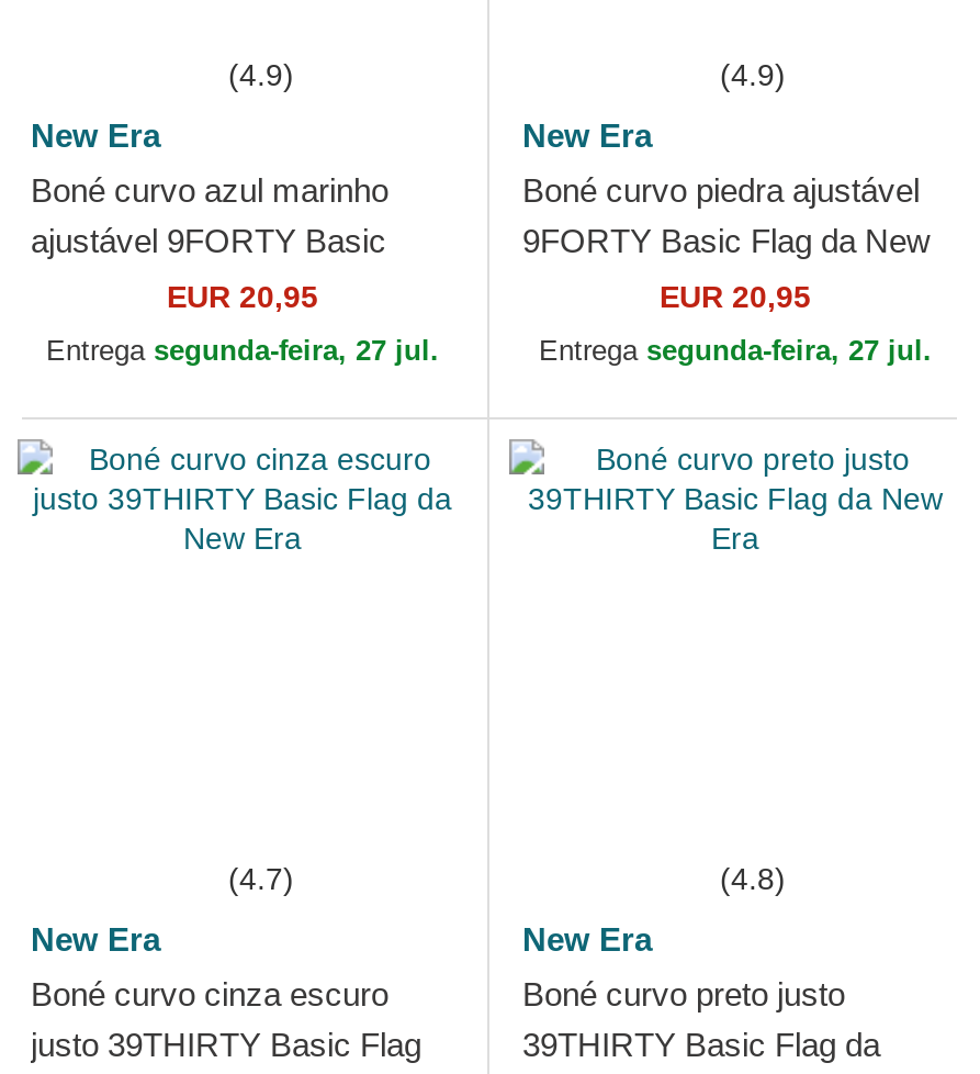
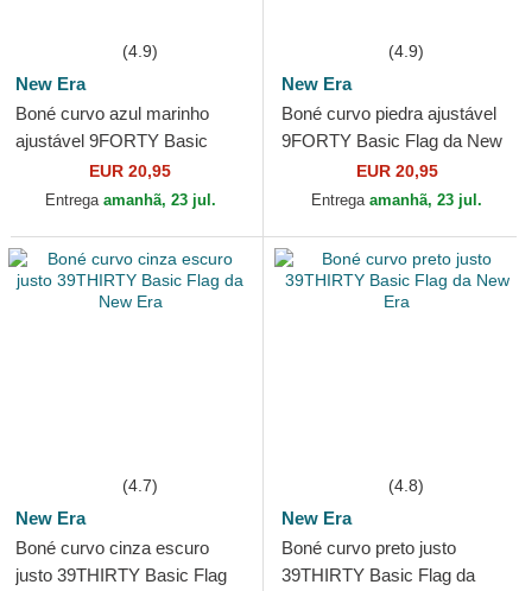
[46,335,439,368] Entrega segunda-feira, 27 jul. -> [45,192,216,209] Entrega amanhã, 23 jul.
[539,335,932,368] Entrega segunda-feira, 27 jul. -> [311,192,482,209] Entrega amanhã, 23 jul.

